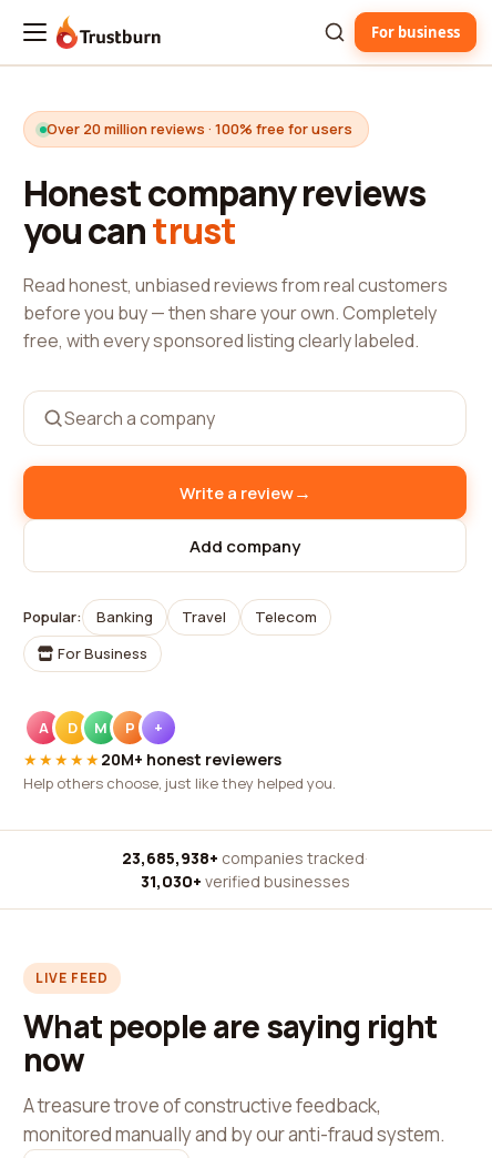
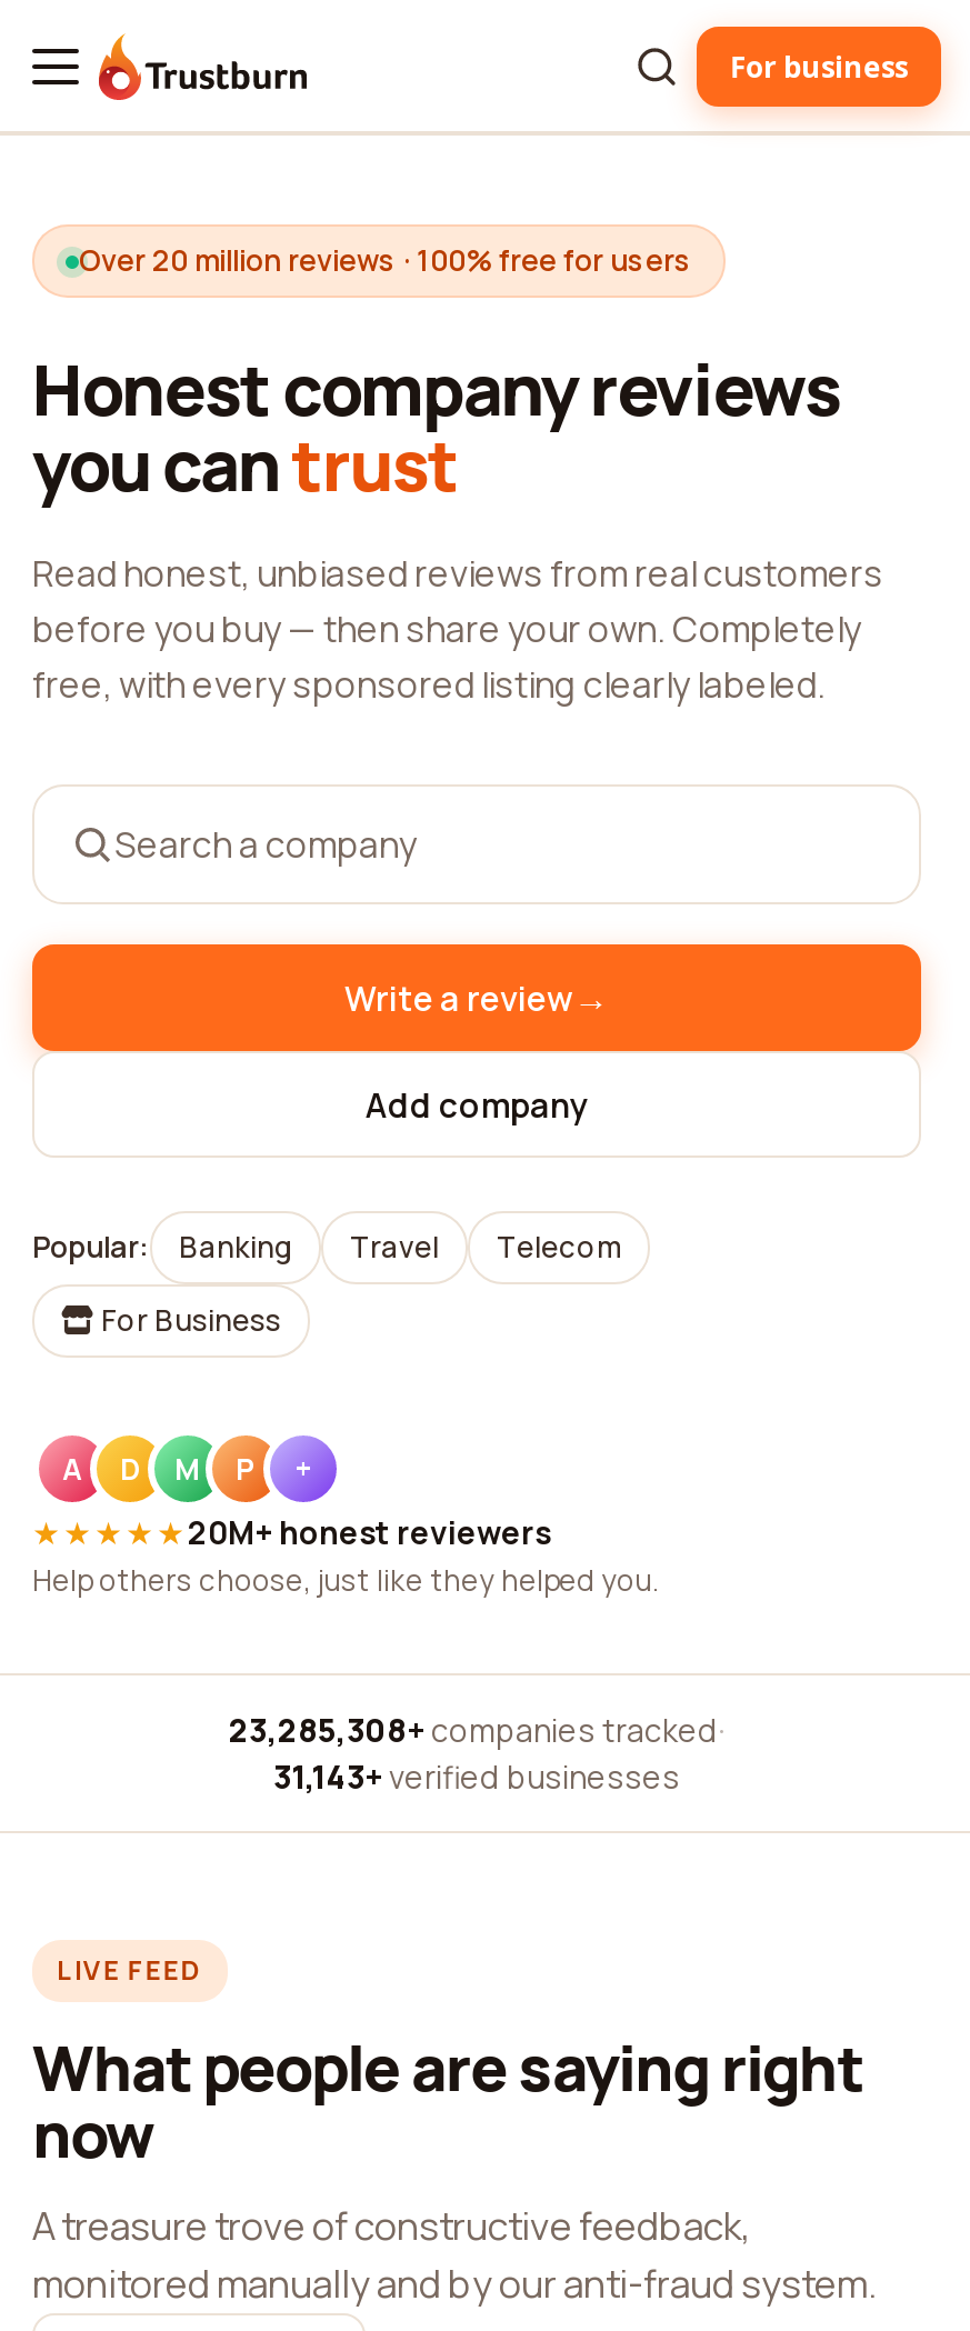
[122,847,368,868] 23,685,938+ companies tracked · -> [229,1709,724,1751] 23,285,308+ companies tracked ·
[140,871,350,892] 31,030+ verified businesses -> [273,1755,680,1798] 31,143+ verified businesses

